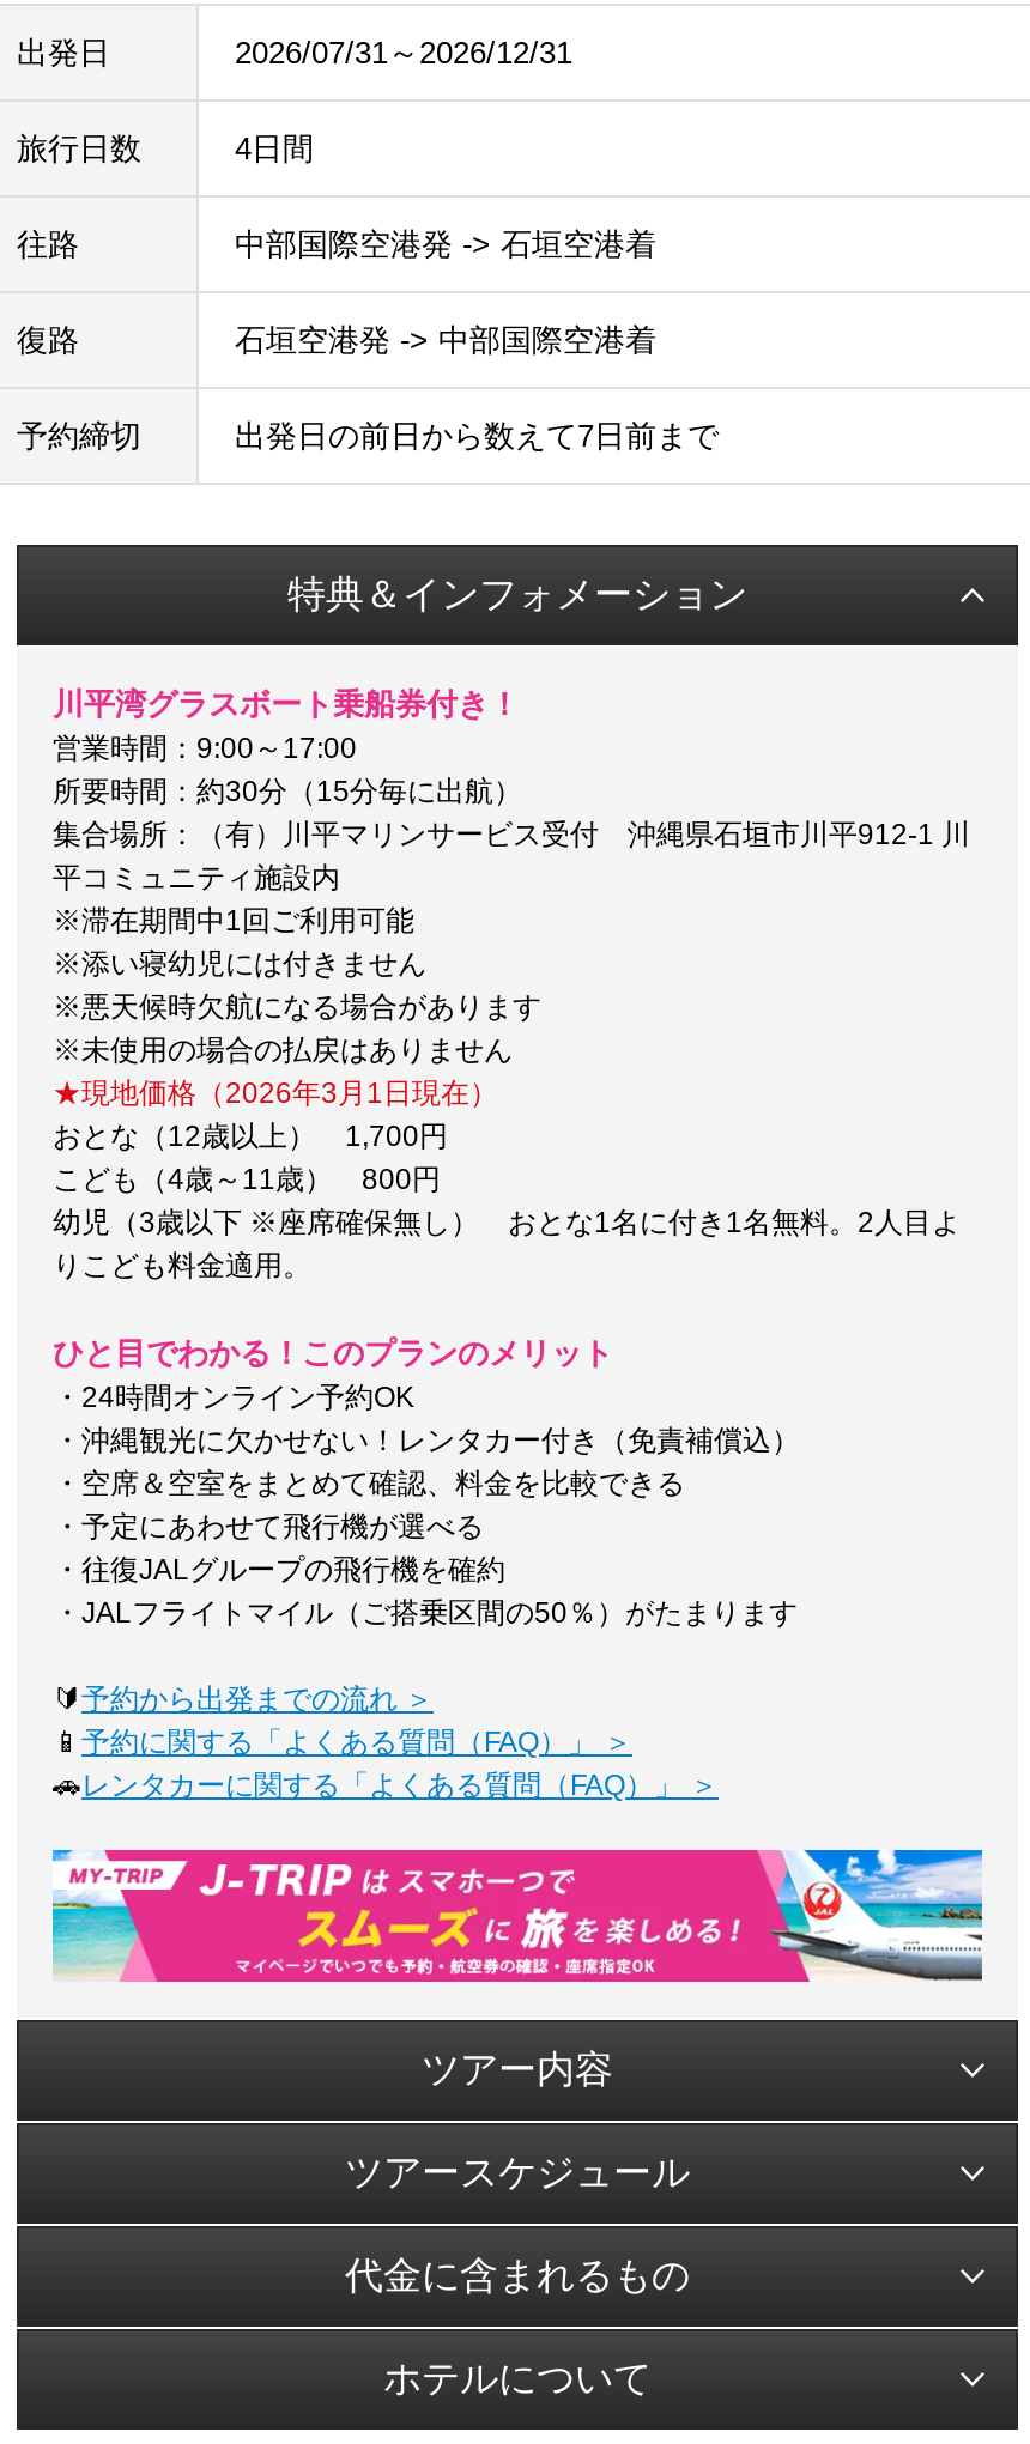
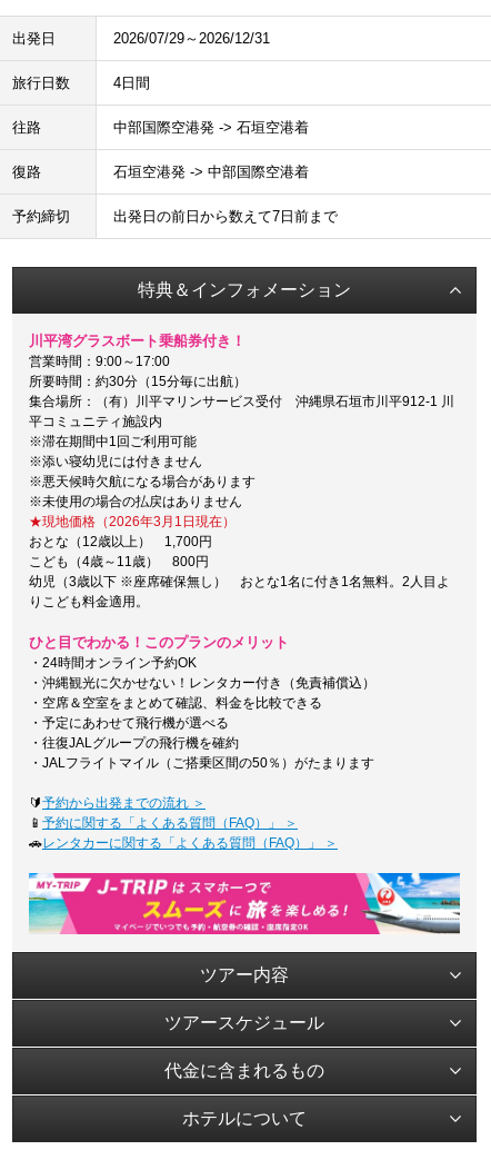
[235,34,572,69] 2026/07/31～2026/12/31 -> [113,29,270,46] 2026/07/29～2026/12/31

